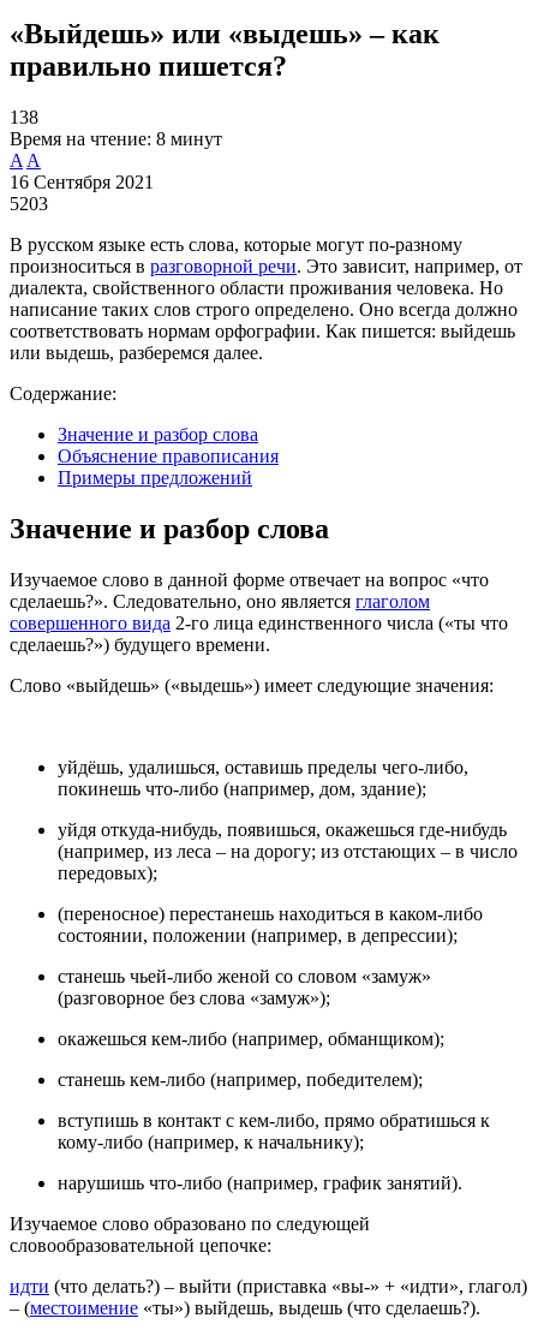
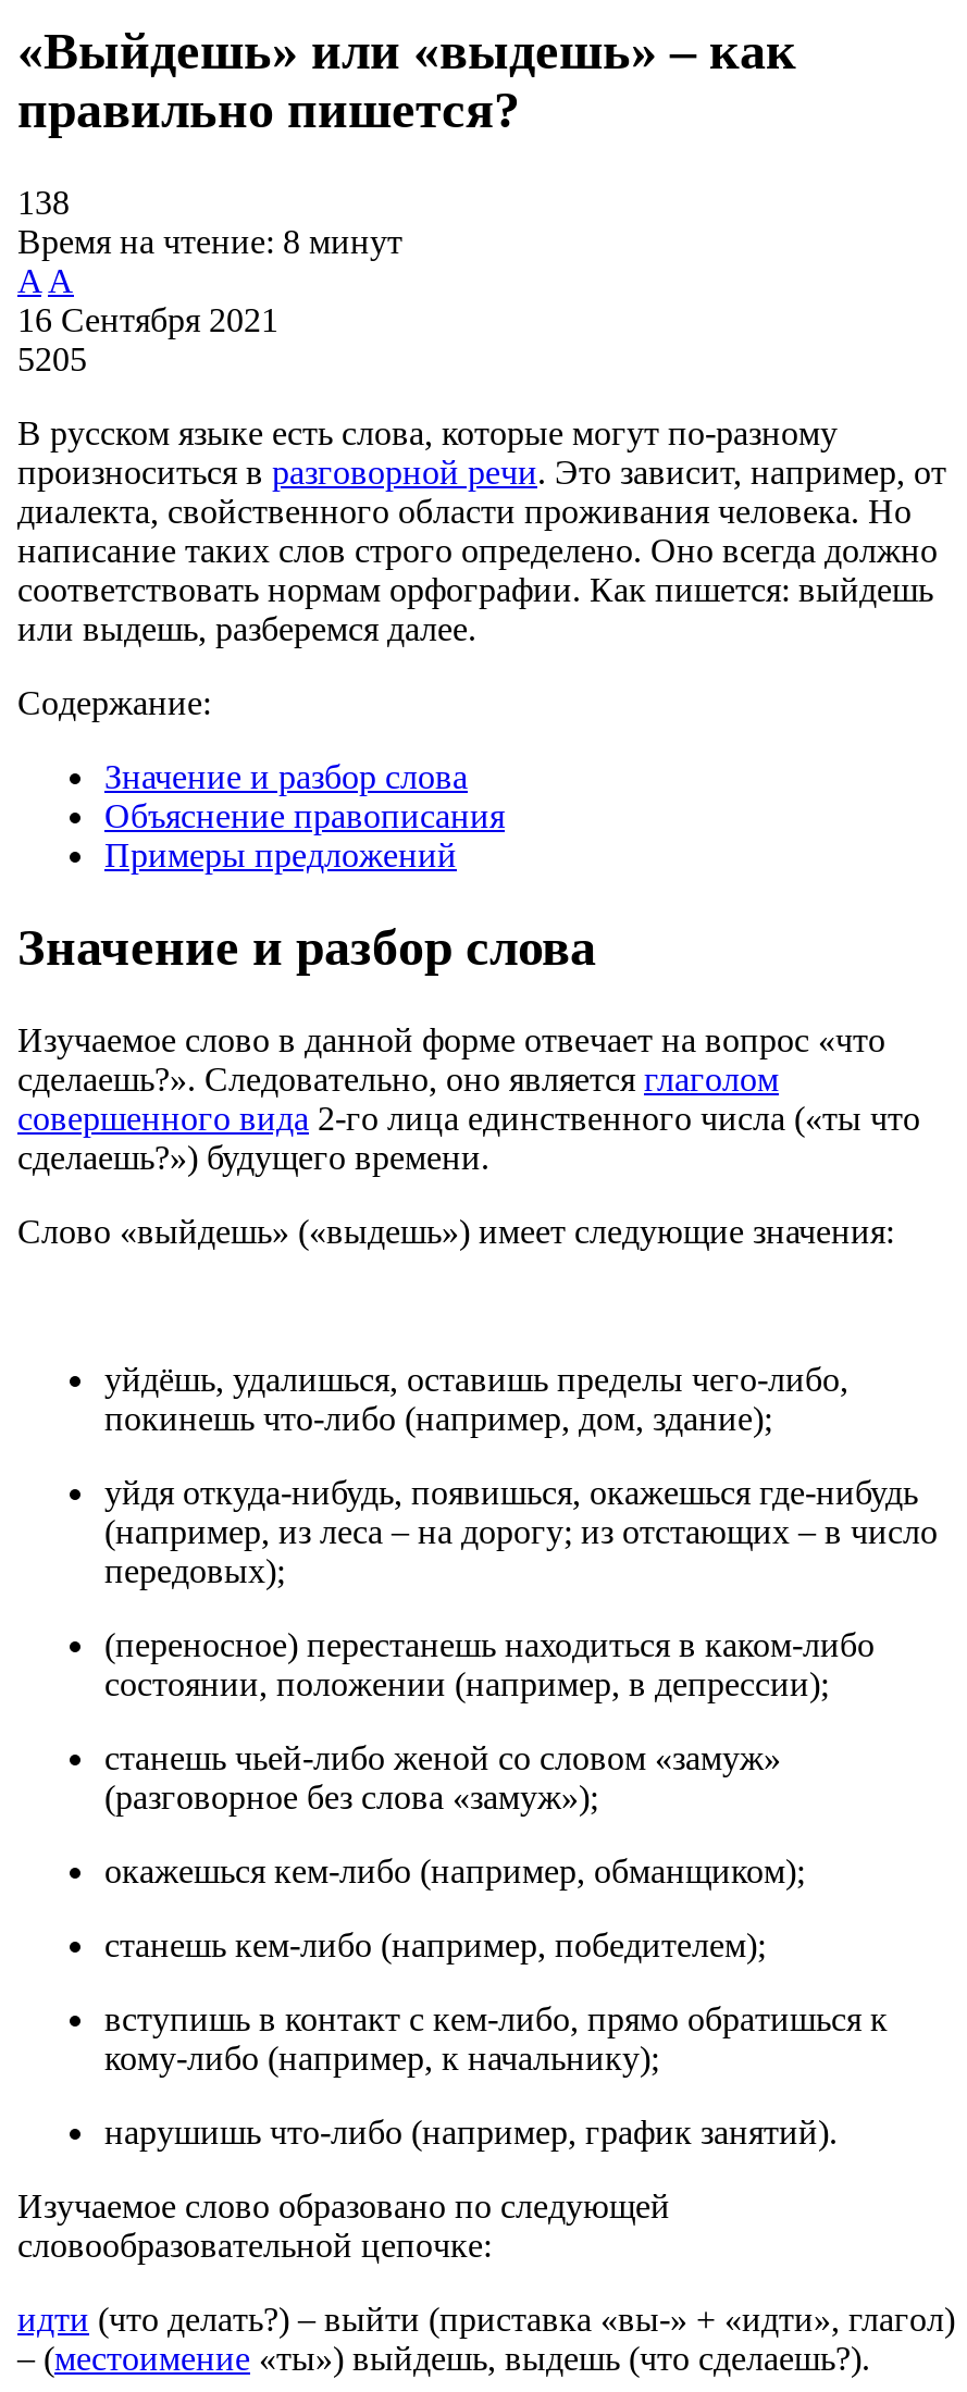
[10,193,48,214] 5203 -> [17,340,87,377] 5205

